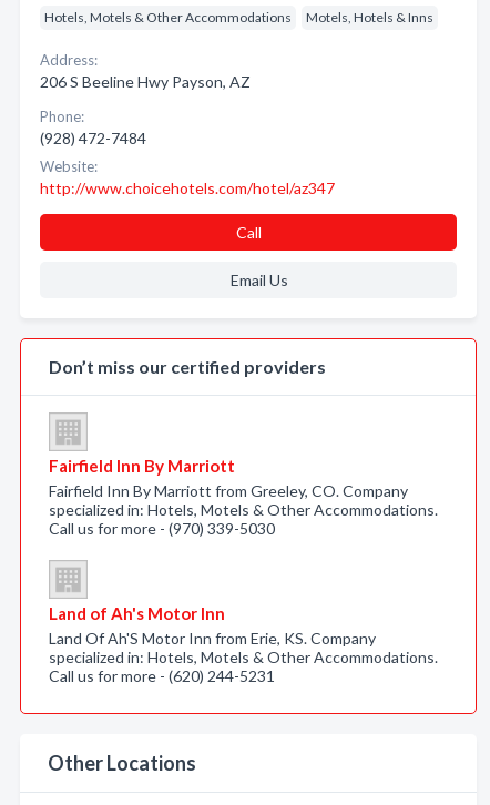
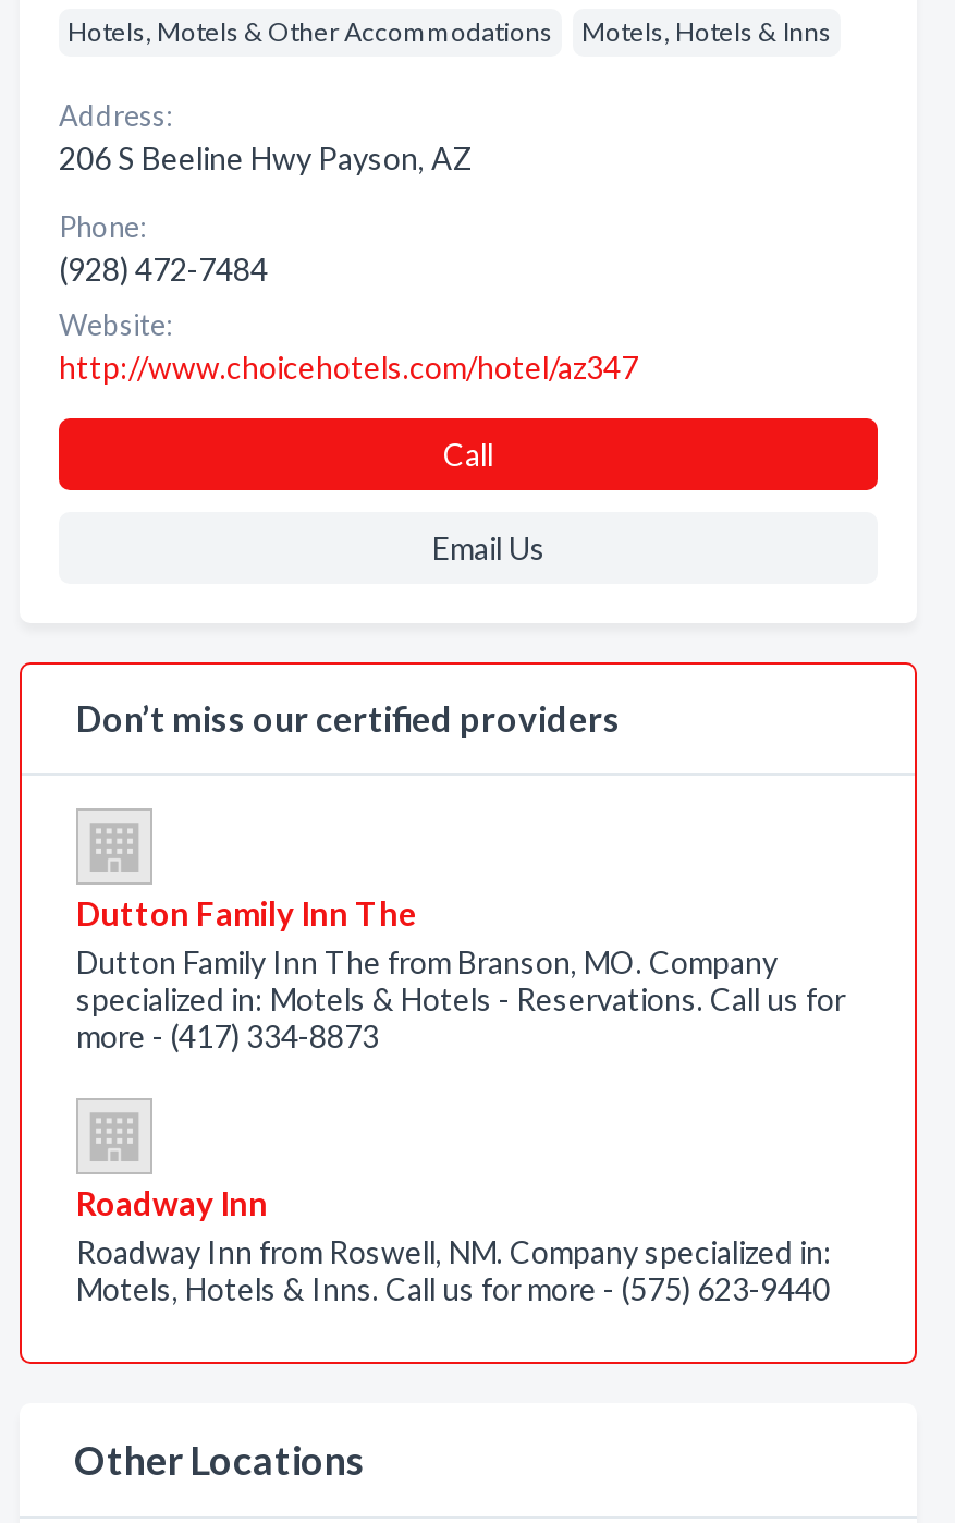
[49,456,438,538] Fairfield Inn By Marriott | Fairfield Inn By Marriott from Greeley, CO. Company | specialized in: Hotels, Motels & Other Accommodations. | Call us for more - (970) 339-5030 -> [76,893,845,1055] Dutton Family Inn The | Dutton Family Inn The from Branson, MO. Company | specialized in: Motels & Hotels - Reservations. Call us for | more - (417) 334-8873
[49,603,438,685] Land of Ah's Motor Inn | Land Of Ah'S Motor Inn from Erie, KS. Company | specialized in: Hotels, Motels & Other Accommodations. | Call us for more - (620) 244-5231 -> [76,1183,832,1307] Roadway Inn | Roadway Inn from Roswell, NM. Company specialized in: | Motels, Hotels & Inns. Call us for more - (575) 623-9440

